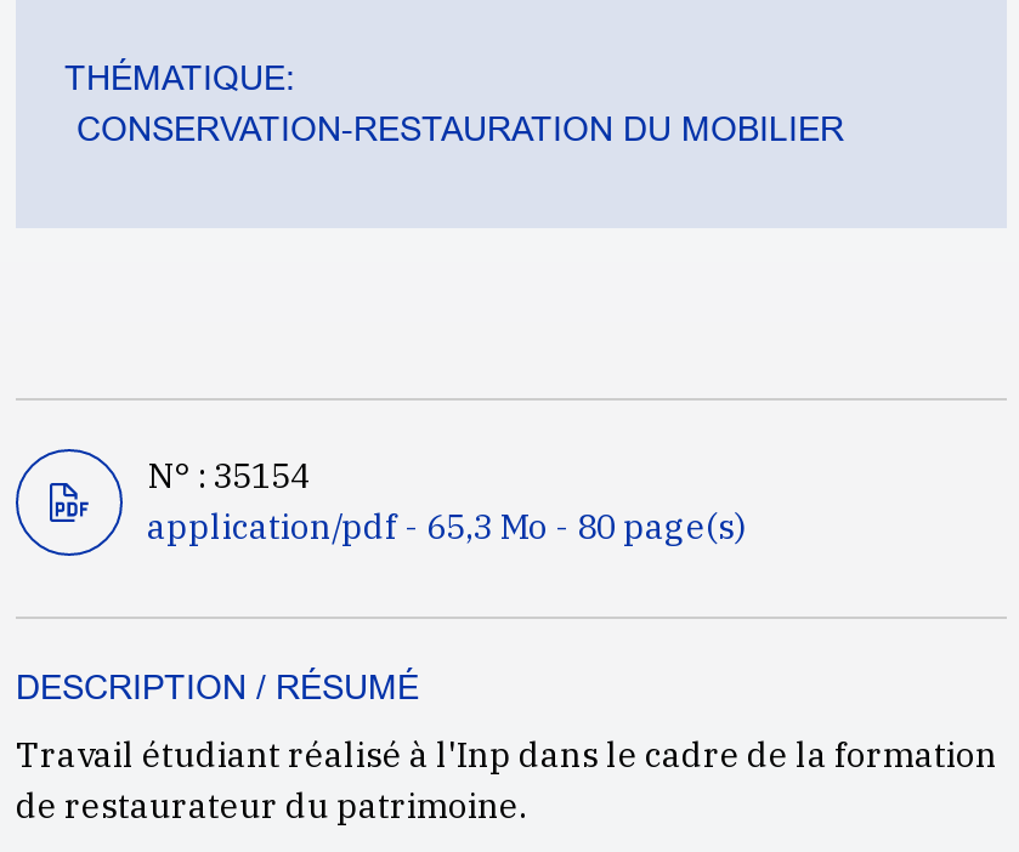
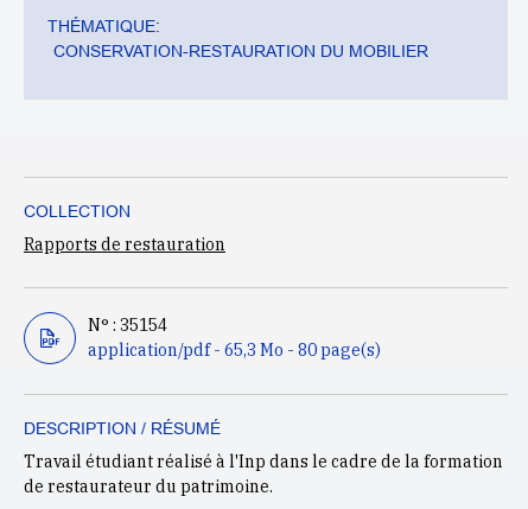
none -> [24,201,225,255] COLLECTION | Rapports de restauration

